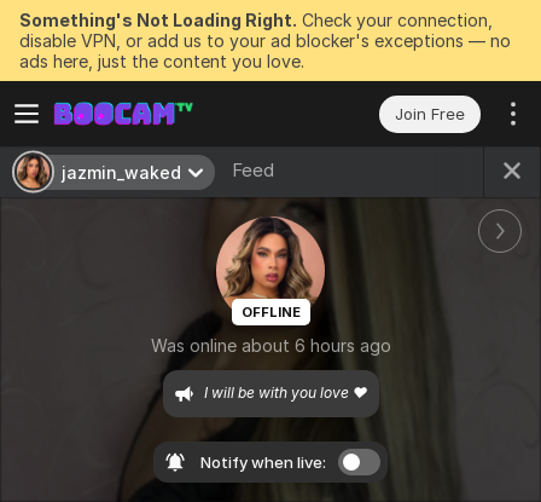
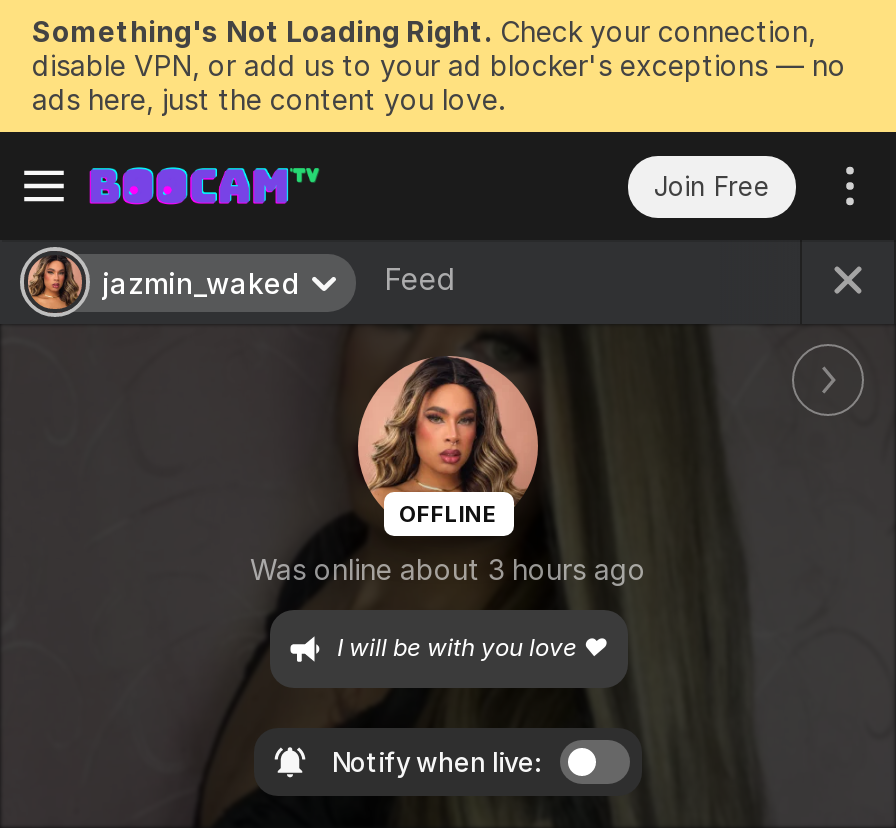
[150,336,391,356] Was online about 6 hours ago -> [250,553,646,587] Was online about 3 hours ago

